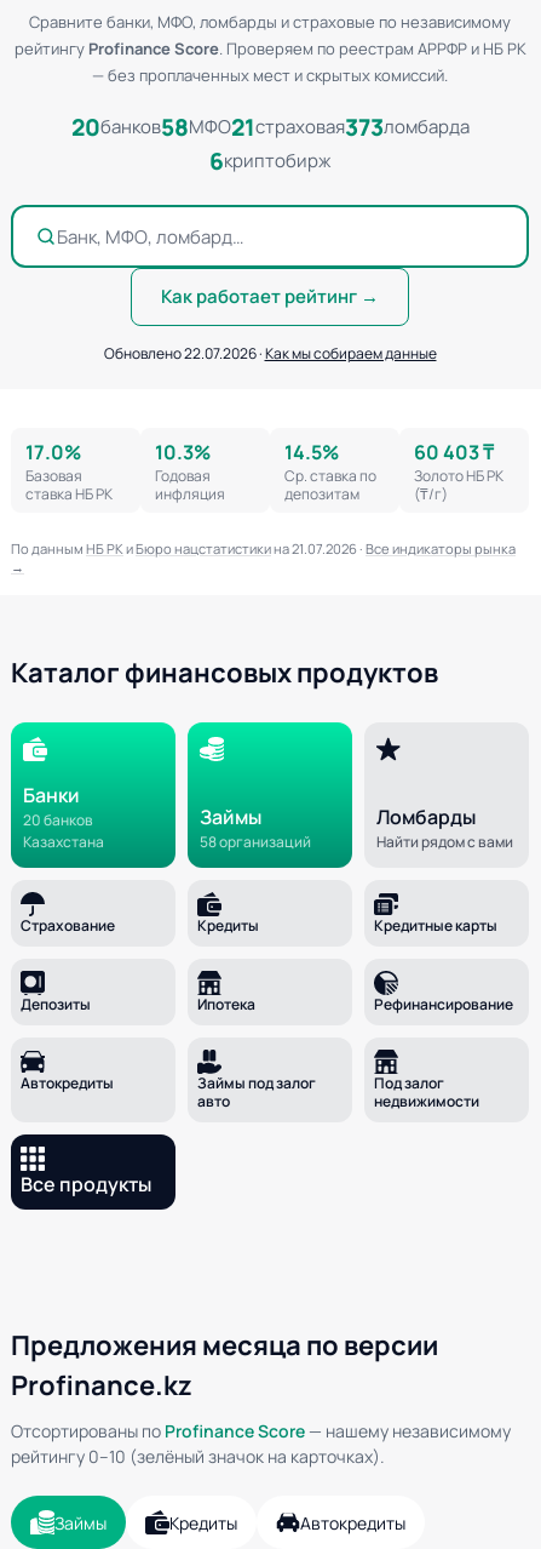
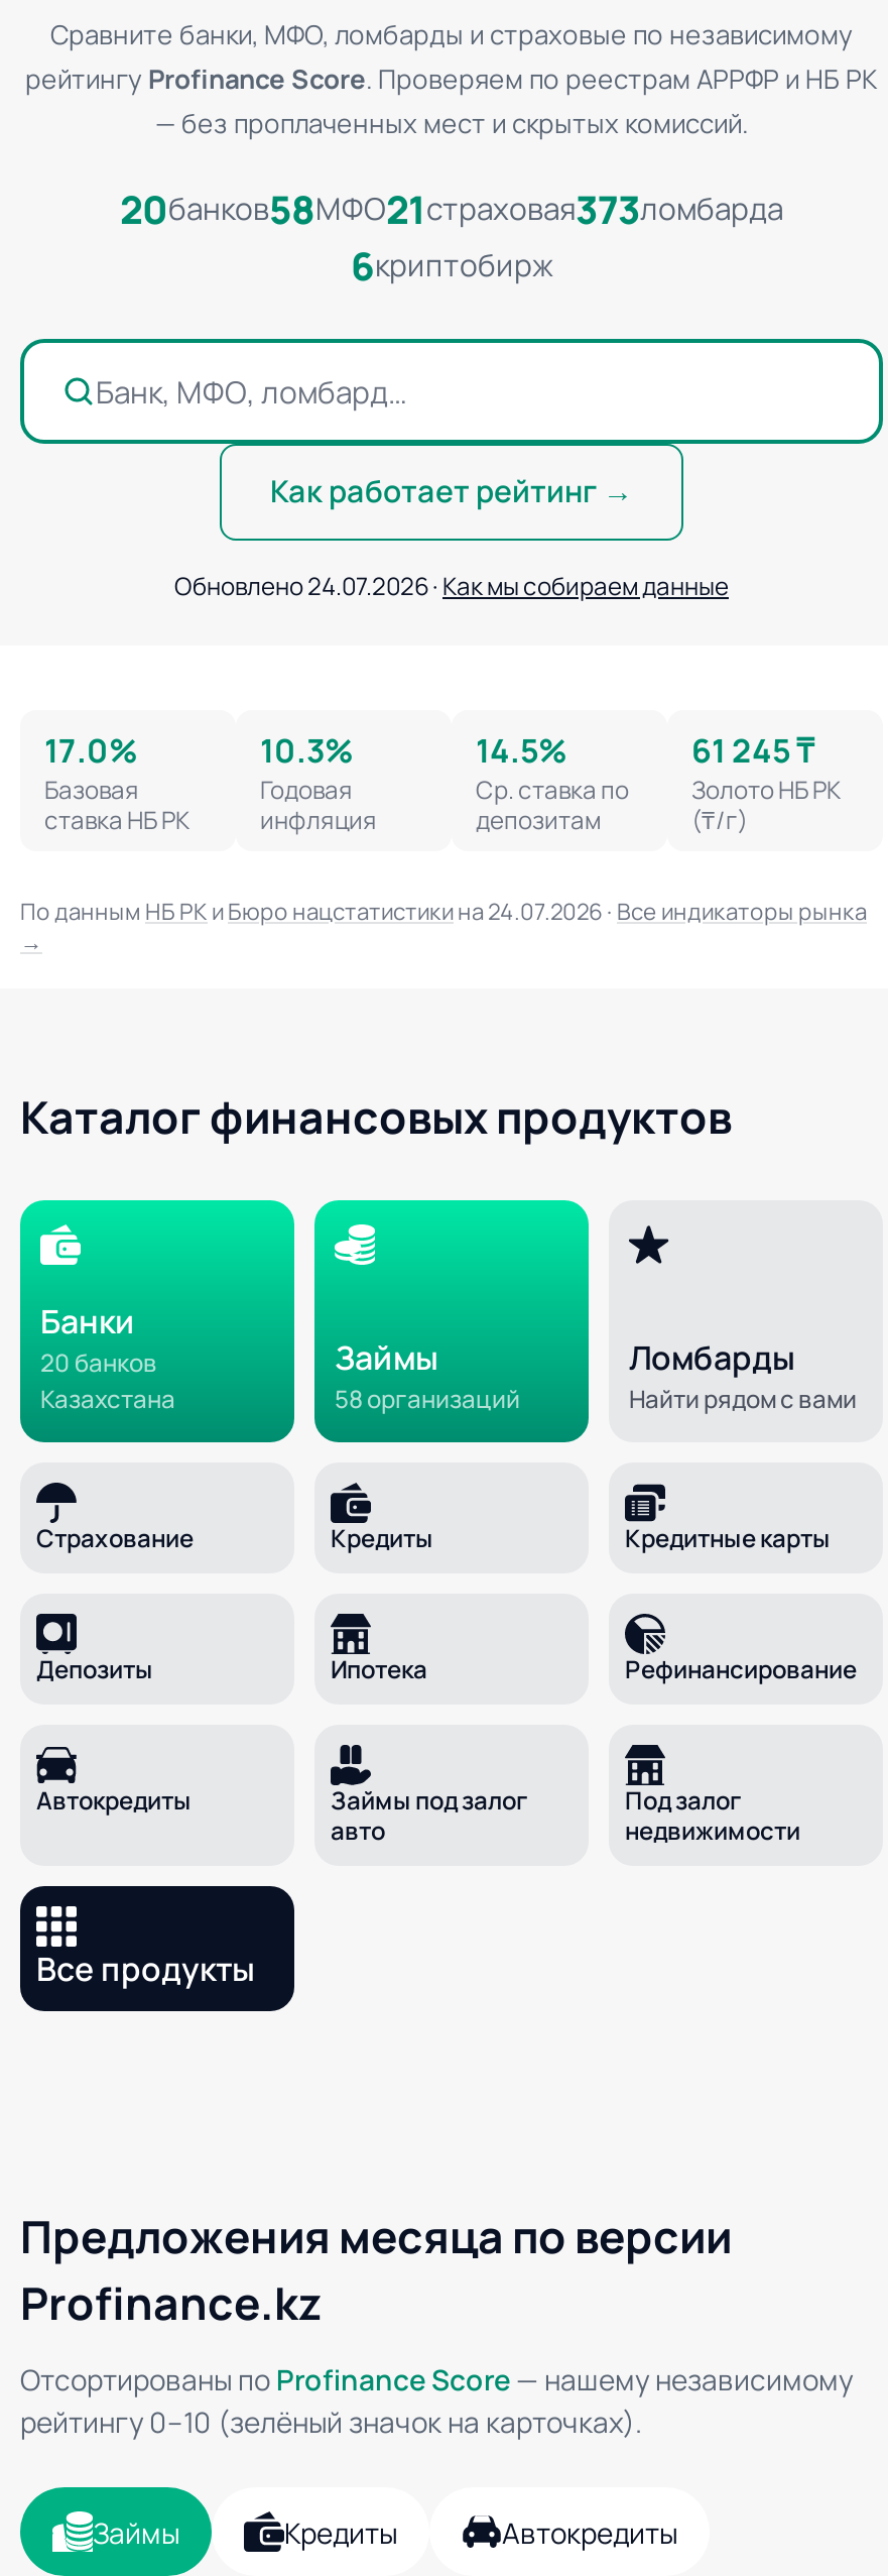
[103,343,436,364] Обновлено 22.07.2026 · Как мы собираем данные -> [174,569,729,603] Обновлено 24.07.2026 · Как мы собираем данные
[414,439,494,465] 60 403 ₸ -> [691,728,814,773] 61 245 ₸
[11,539,516,558] По данным НБ РК и Бюро нацстатистики на 21.07.2026 · Все индикаторы рынка -> [20,896,867,926] По данным НБ РК и Бюро нацстатистики на 24.07.2026 · Все индикаторы рынка

